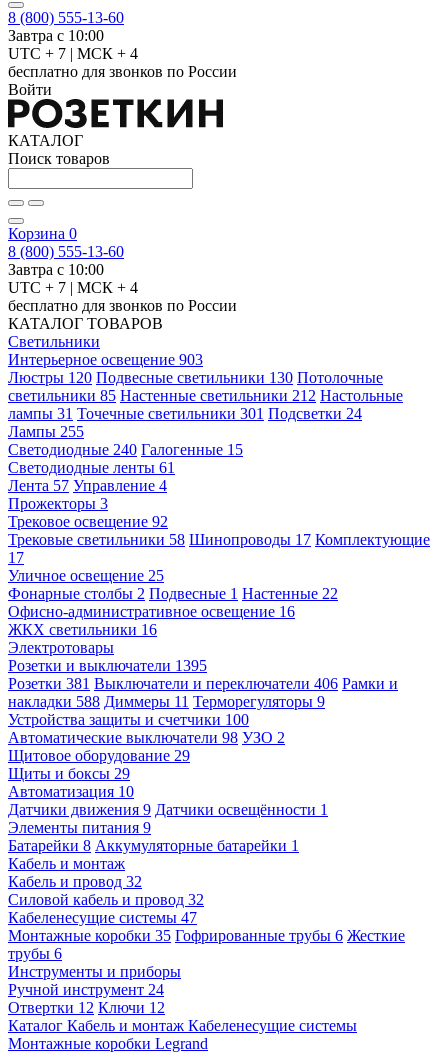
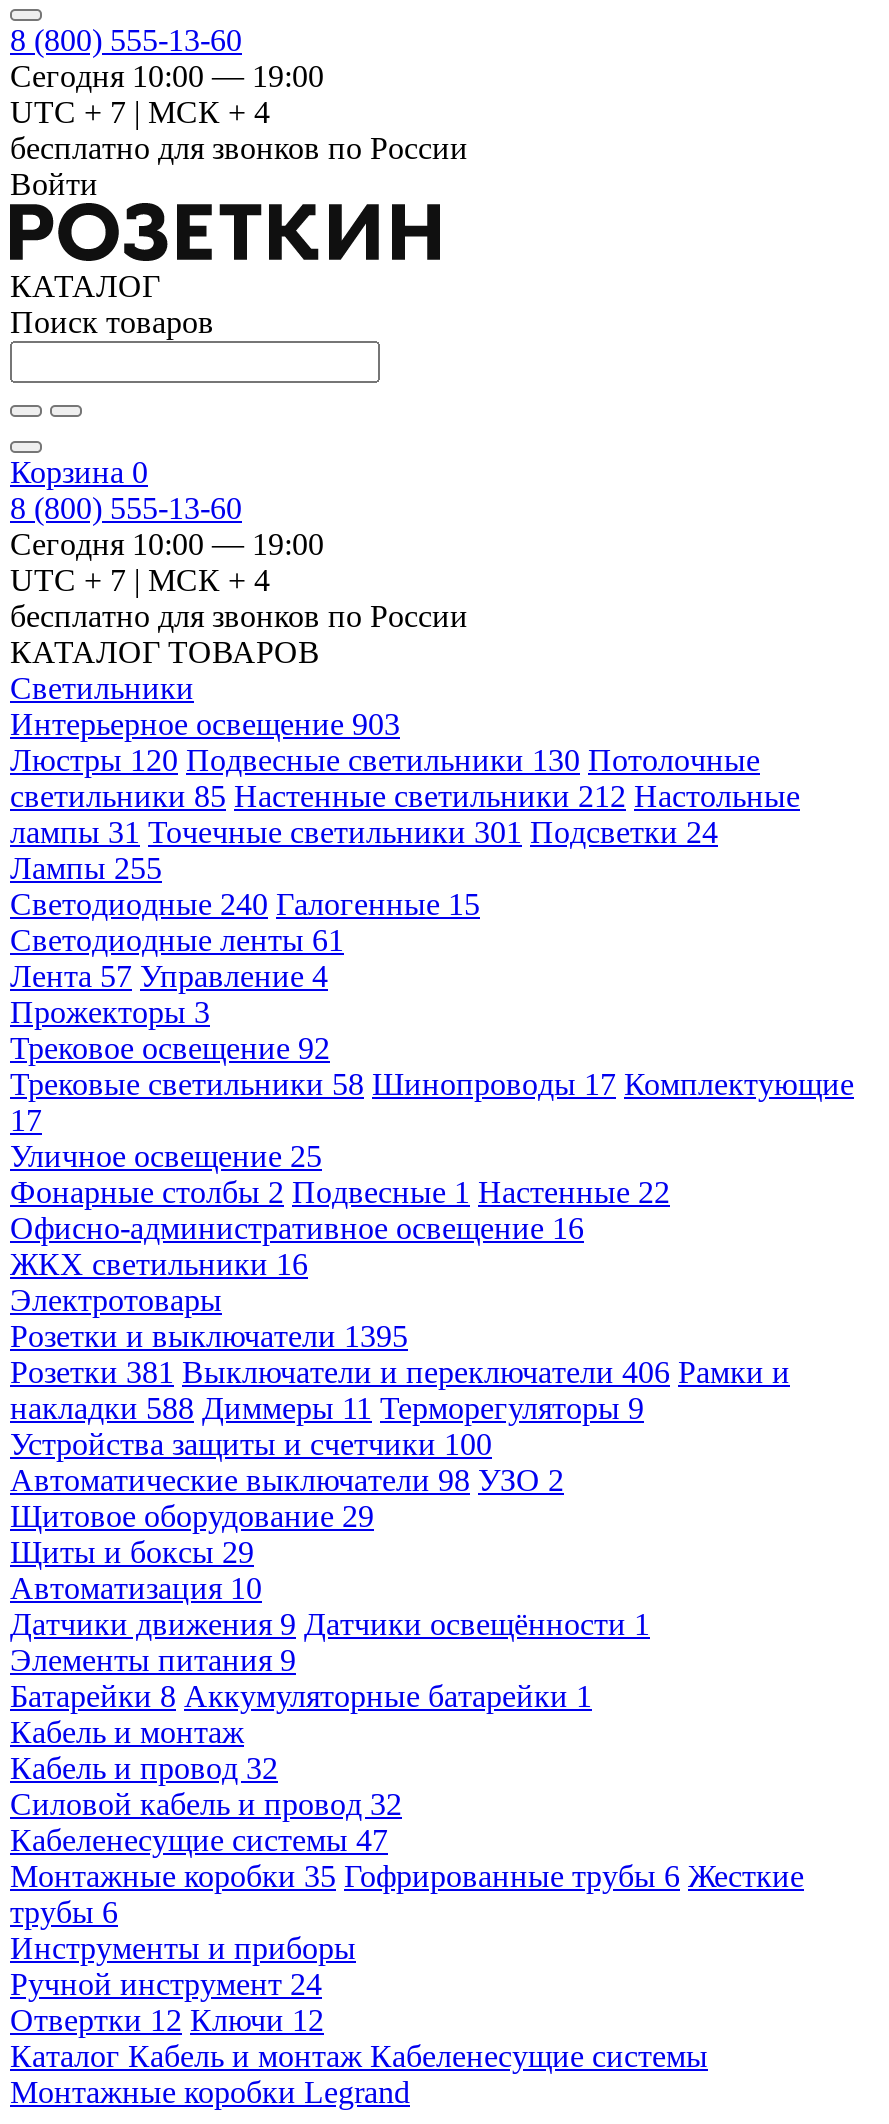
[8,27,104,44] Завтра с 10:00 -> [10,59,324,93] Сегодня 10:00 — 19:00
[8,261,104,278] Завтра с 10:00 -> [10,527,324,561] Сегодня 10:00 — 19:00

